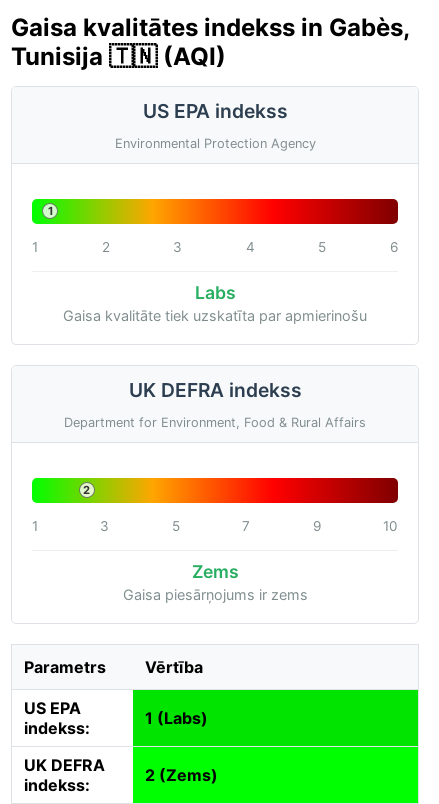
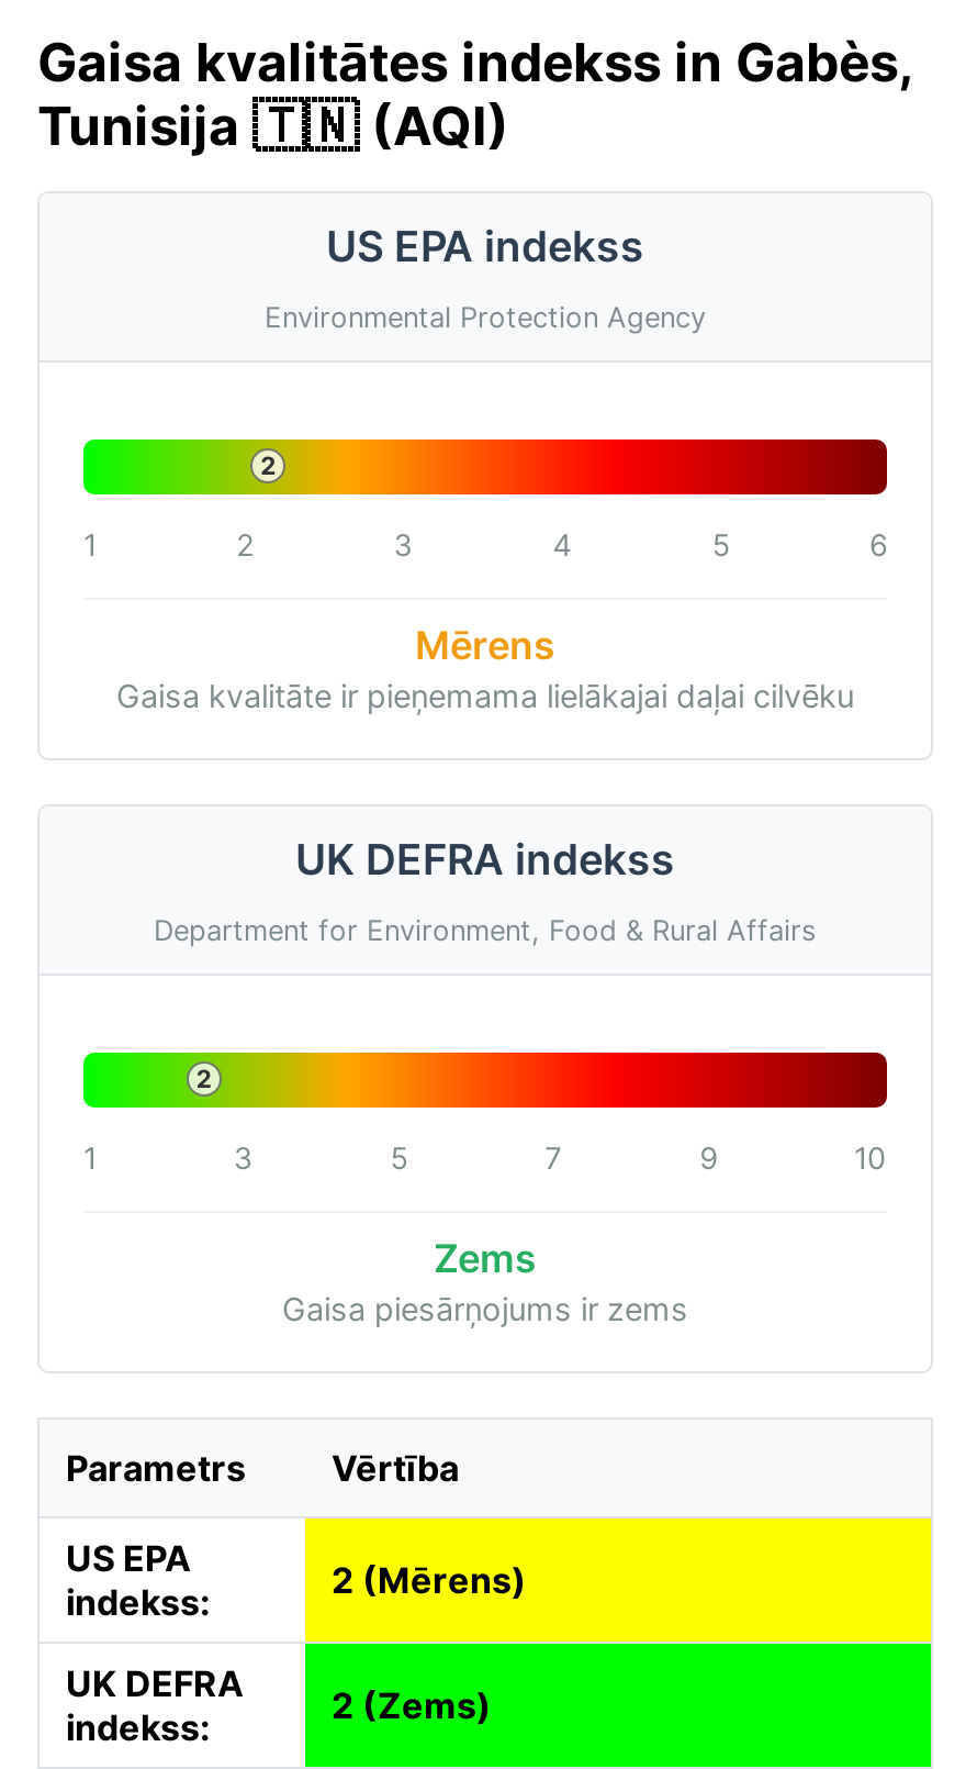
[48,204,53,218] 1 -> [261,451,276,482] 2
[63,282,367,324] Labs | Gaisa kvalitāte tiek uzskatīta par apmierinošu -> [116,621,854,714] Mērens | Gaisa kvalitāte ir pieņemama lielākajai daļai cilvēku
[145,708,208,728] 1 (Labs) -> [332,1557,527,1601] 2 (Mērens)

